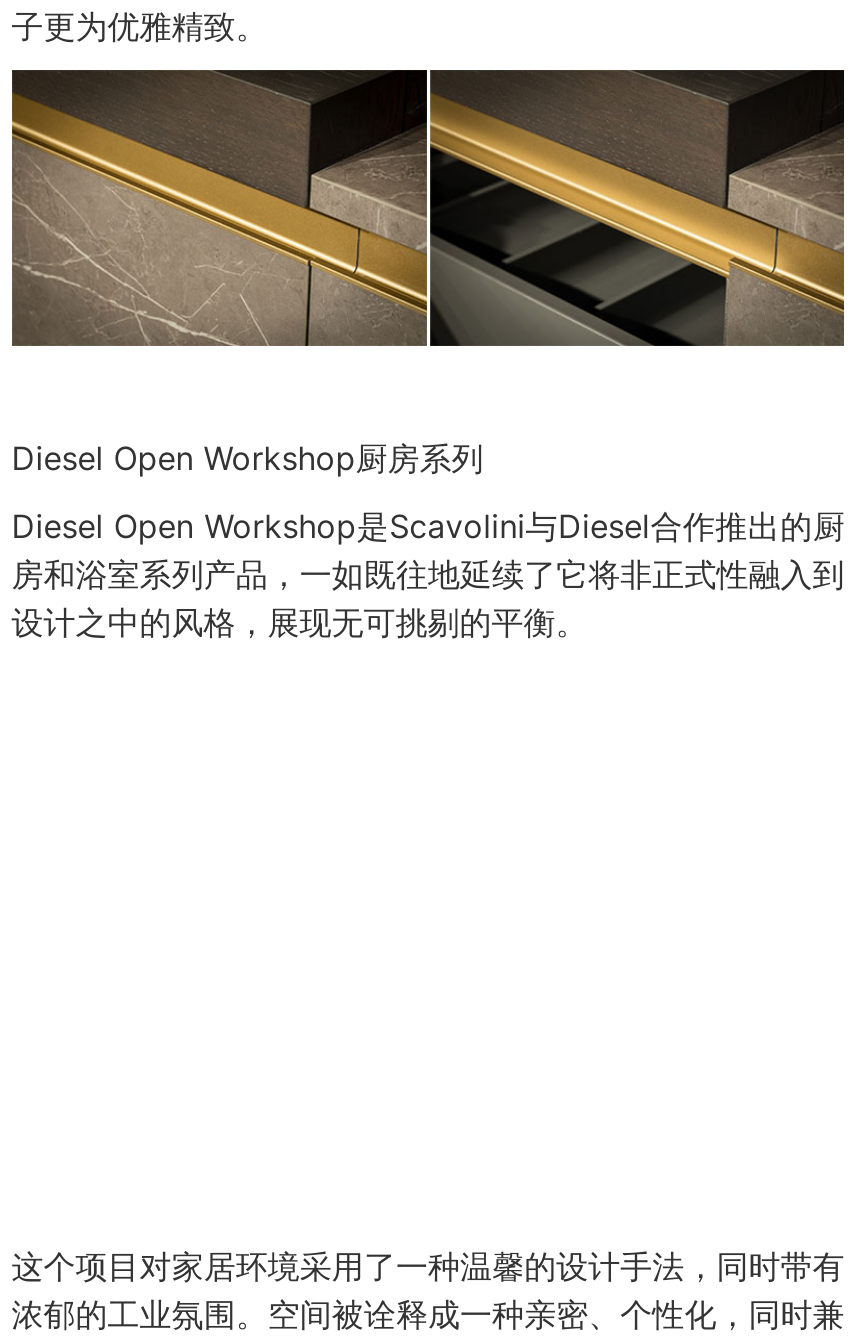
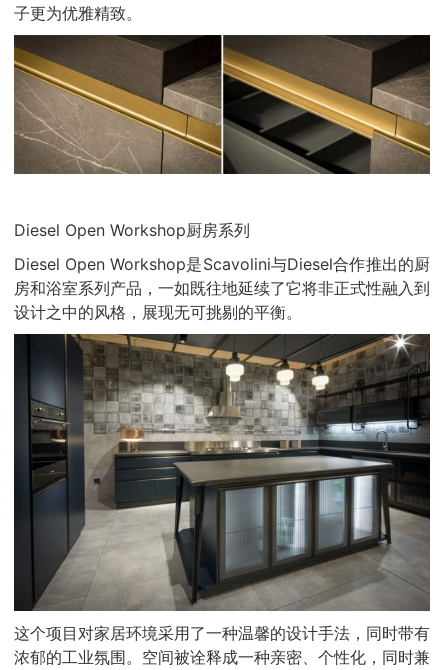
none -> [13,333,431,612] [image]

